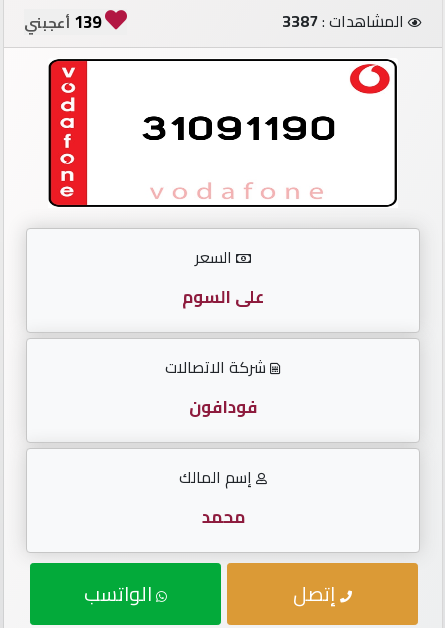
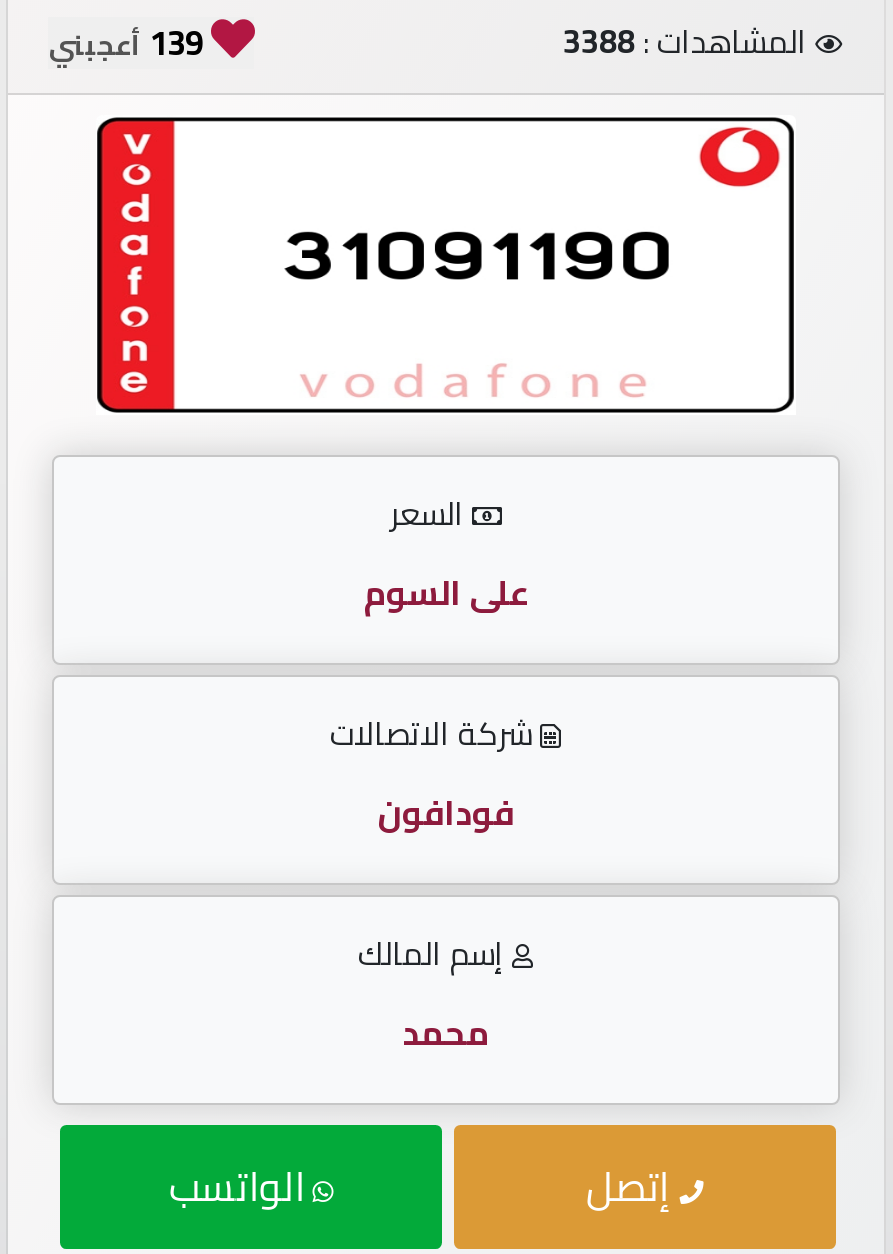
[281,6,407,36] المشاهدات : 3387 -> [563,11,815,71] المشاهدات : 3388

